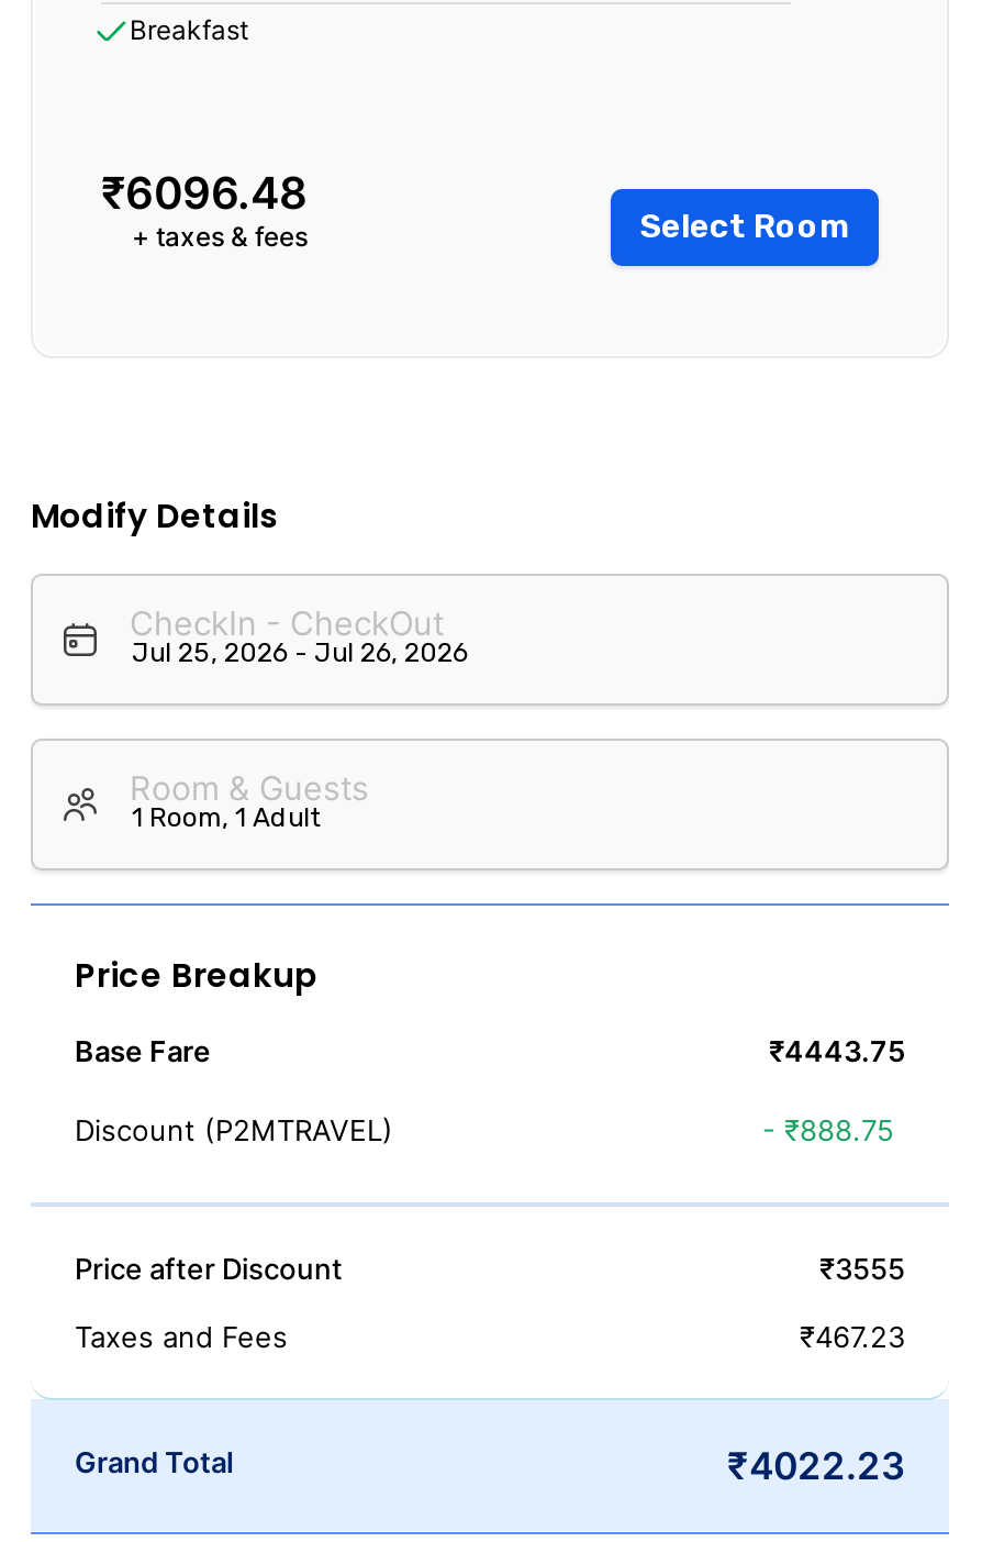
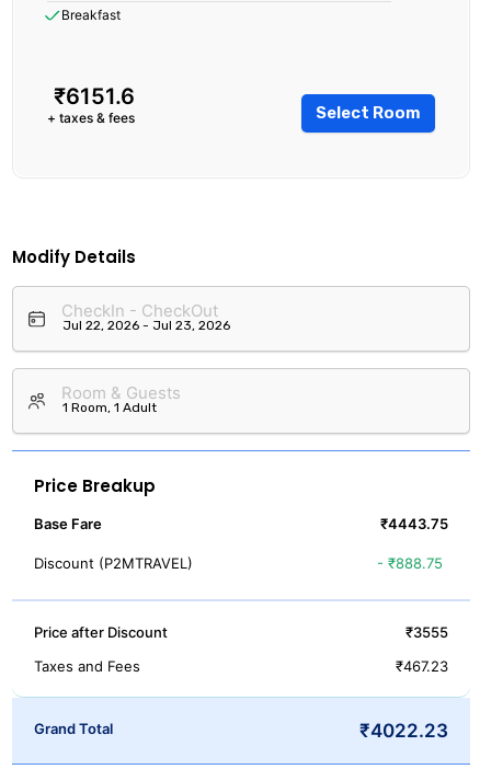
[101,166,308,219] ₹6096.48 -> [54,83,135,109] ₹6151.6

